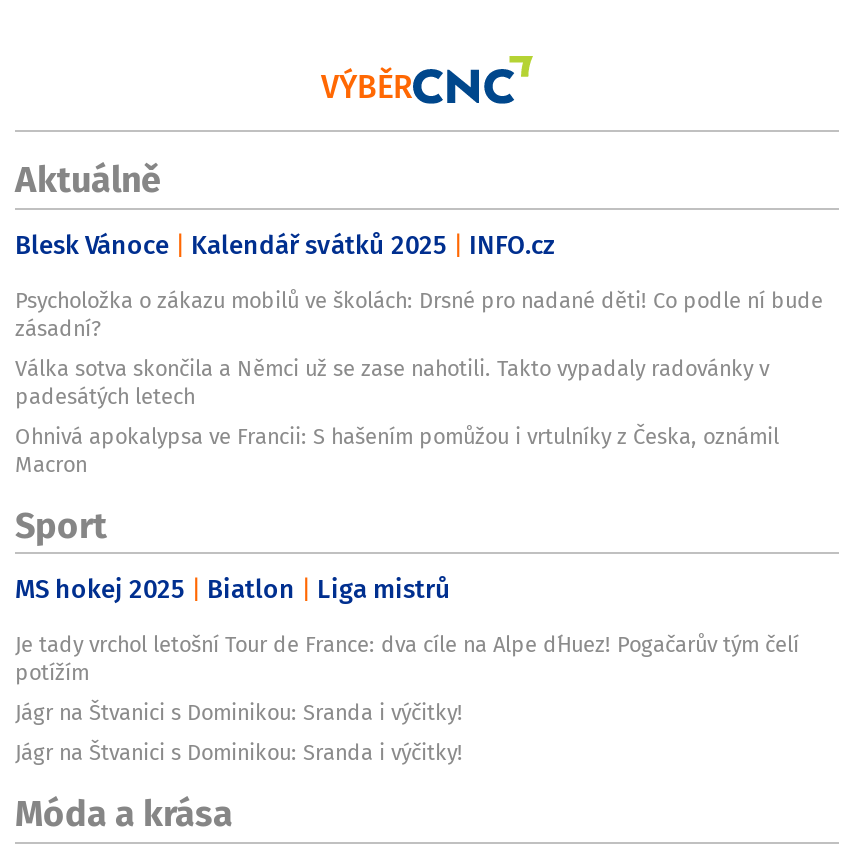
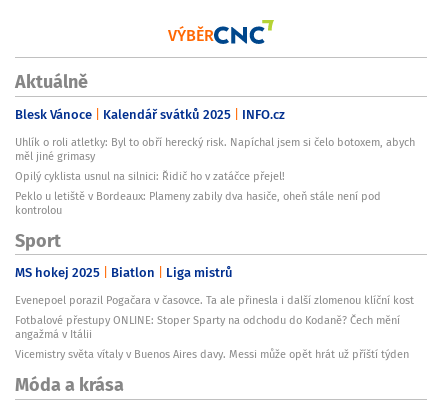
[15,283,823,479] Psycholožka o zákazu mobilů ve školách: Drsné pro nadané děti! Co podle ní bude | zásadní? | Válka sotva skončila a Němci už se zase nahotili. Takto vypadaly radovánky v | padesátých letech | Ohnivá apokalypsa ve Francii: S hašením pomůžou i vrtulníky z Česka, oznámil | Macron -> [15,134,415,218] Uhlík o roli atletky: Byl to obří herecký risk. Napíchal jsem si čelo botoxem, abych | měl jiné grimasy | Opilý cyklista usnul na silnici: Řidič ho v zatáčce přejel! | Peklo u letiště v Bordeaux: Plameny zabily dva hasiče, oheň stále není pod | kontrolou
[15,628,799,768] Je tady vrchol letošní Tour de France: dva cíle na Alpe d´Huez! Pogačarův tým čelí | potížím | Jágr na Štvanici s Dominikou: Sranda i výčitky! | Jágr na Štvanici s Dominikou: Sranda i výčitky! -> [15,292,414,362] Evenepoel porazil Pogačara v časovce. Ta ale přinesla i další zlomenou klíční kost | Fotbalové přestupy ONLINE: Stoper Sparty na odchodu do Kodaně? Čech mění | angažmá v Itálii | Vicemistry světa vítaly v Buenos Aires davy. Messi může opět hrát už příští týden

